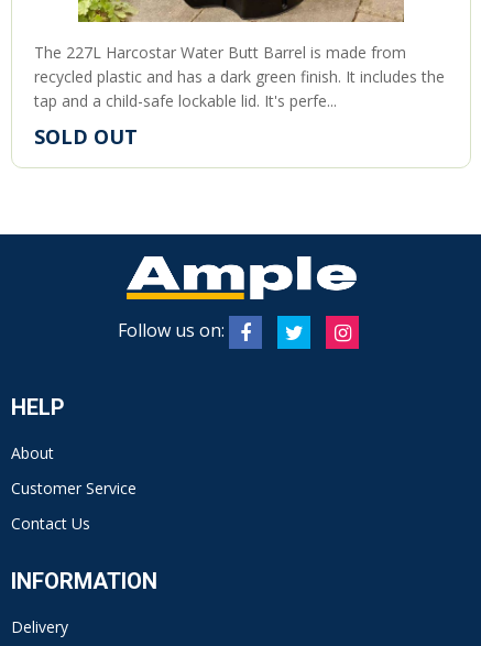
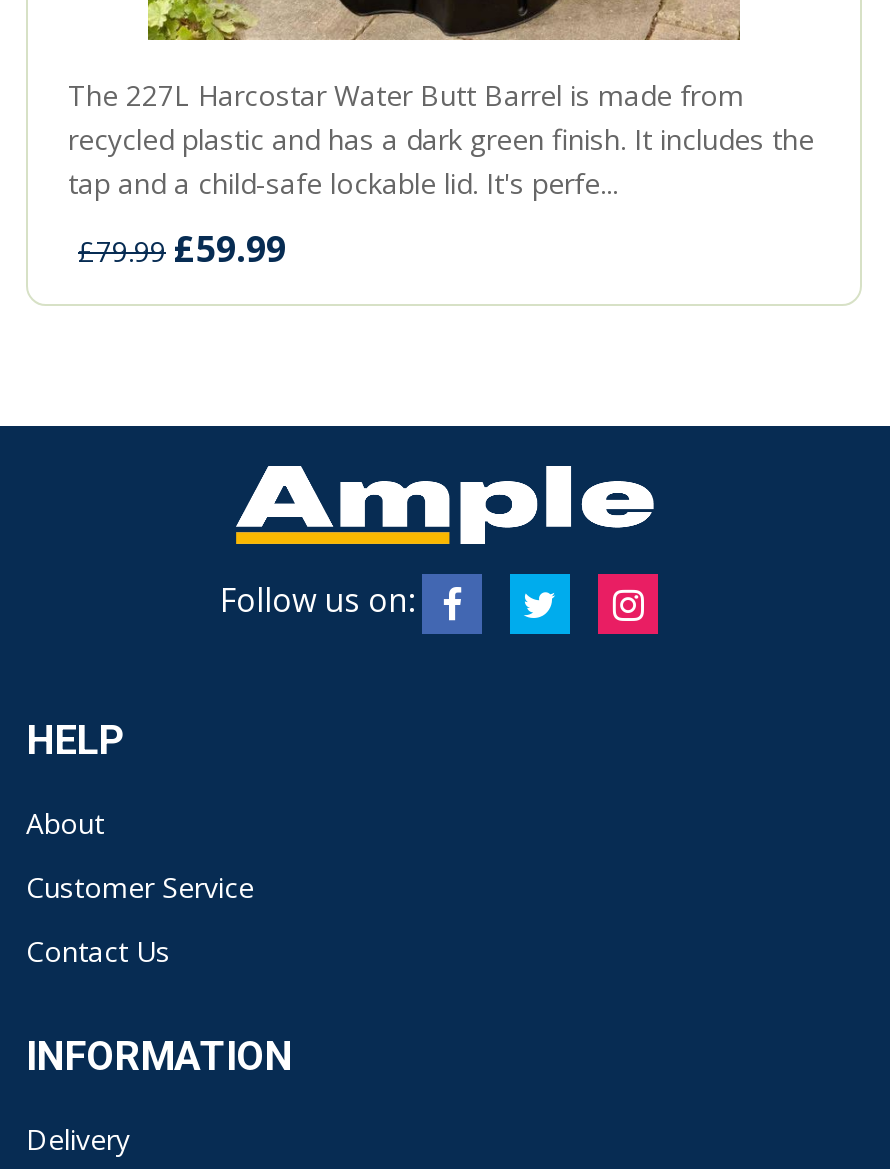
[34,123,138,150] SOLD OUT -> [78,224,286,272] £79.99 £59.99

